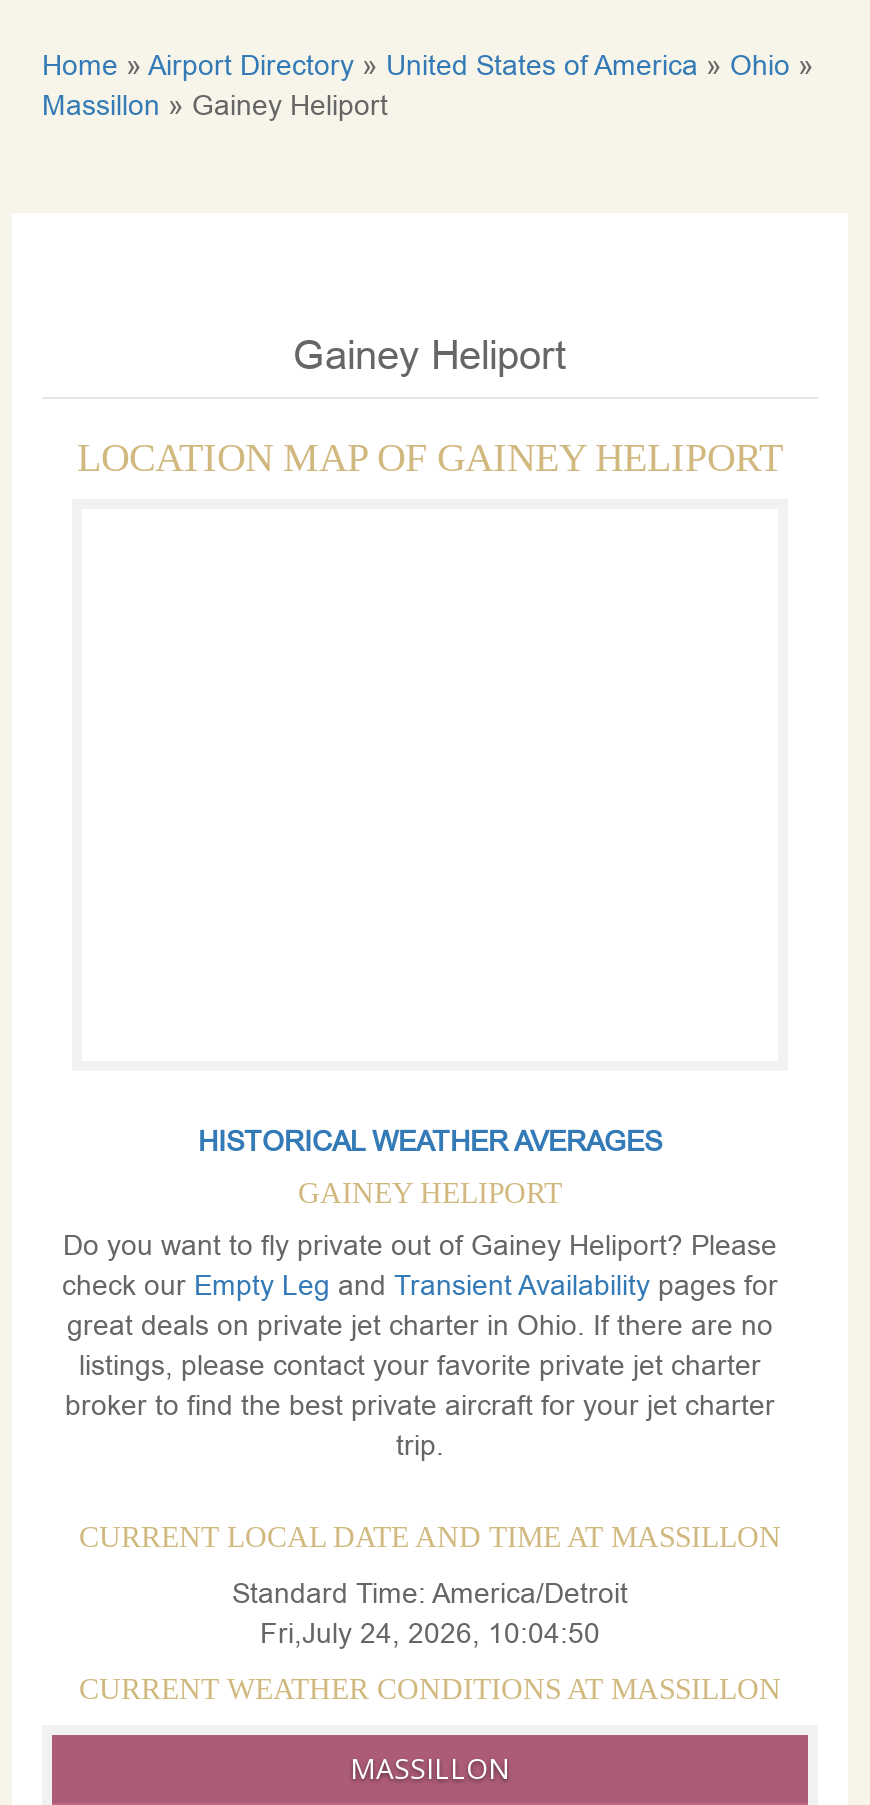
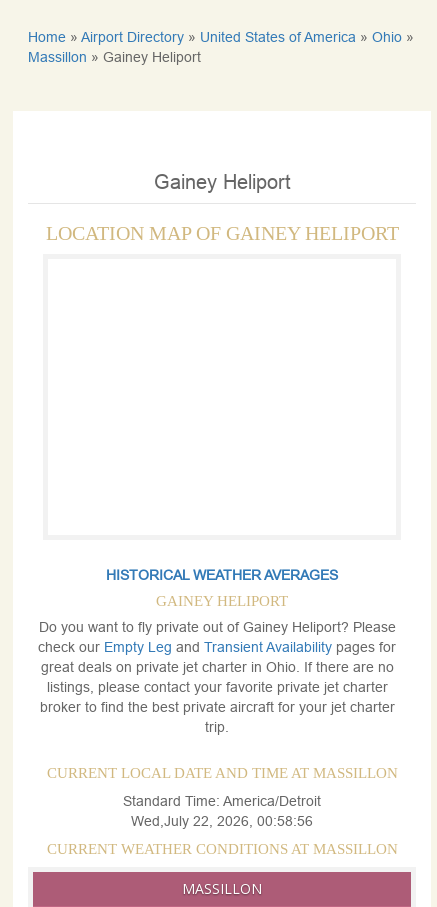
[260,1617,600,1649] Fri,July 24, 2026, 10:04:50 -> [131,813,313,829] Wed,July 22, 2026, 00:58:56

